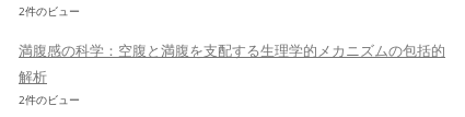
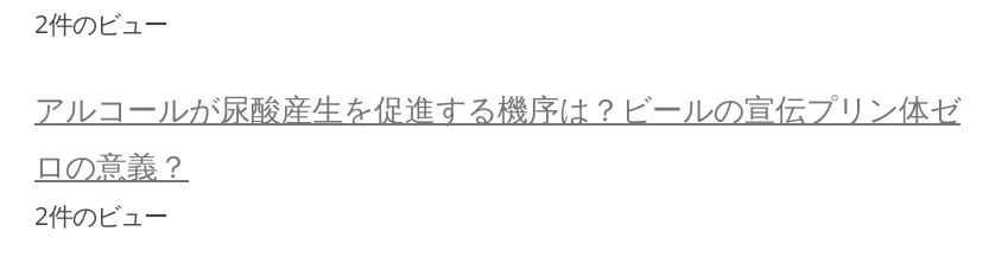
[19,40,445,86] 満腹感の科学：空腹と満腹を支配する生理学的メカニズムの包括的 | 解析 -> [34,88,961,187] アルコールが尿酸産生を促進する機序は？ビールの宣伝プリン体ゼ | ロの意義？

